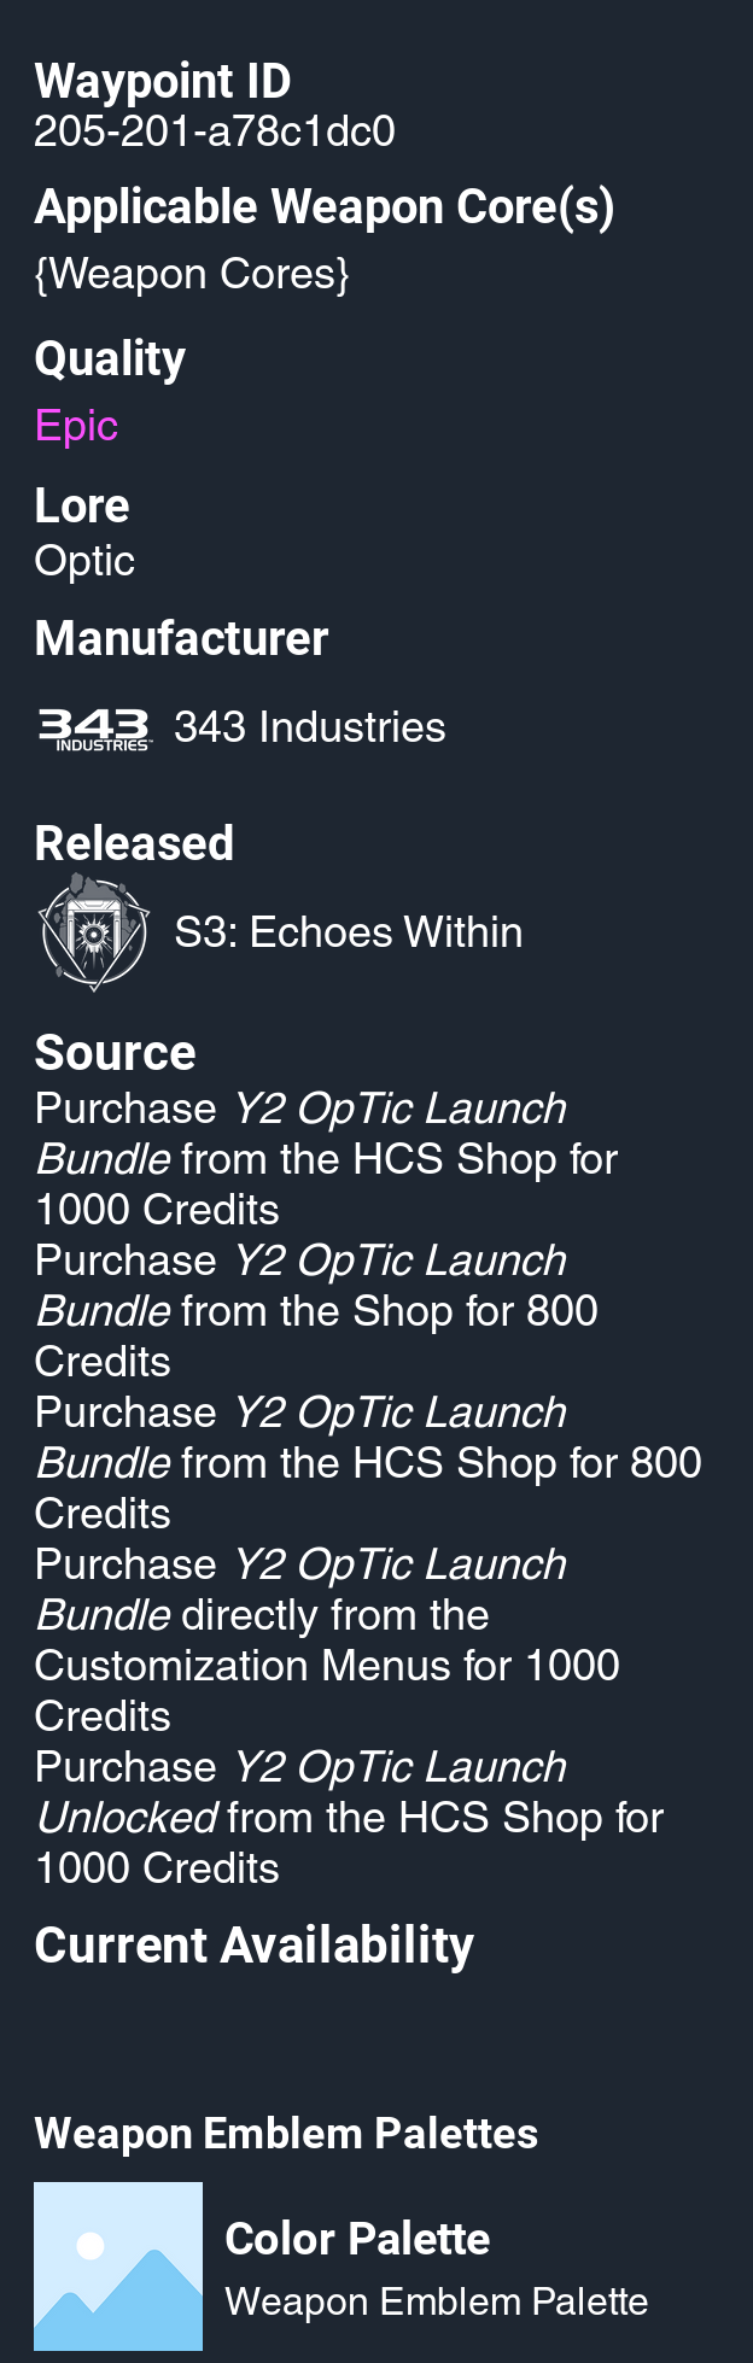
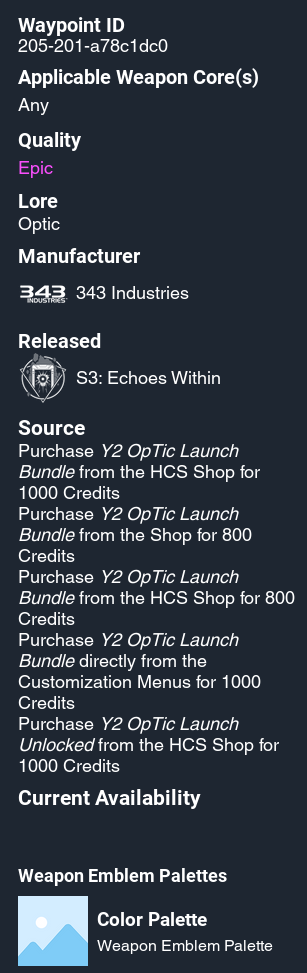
[34,247,350,298] {Weapon Cores} -> [18,94,49,115] Any

